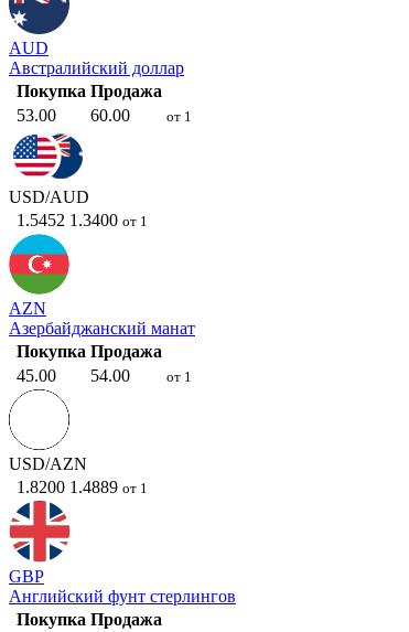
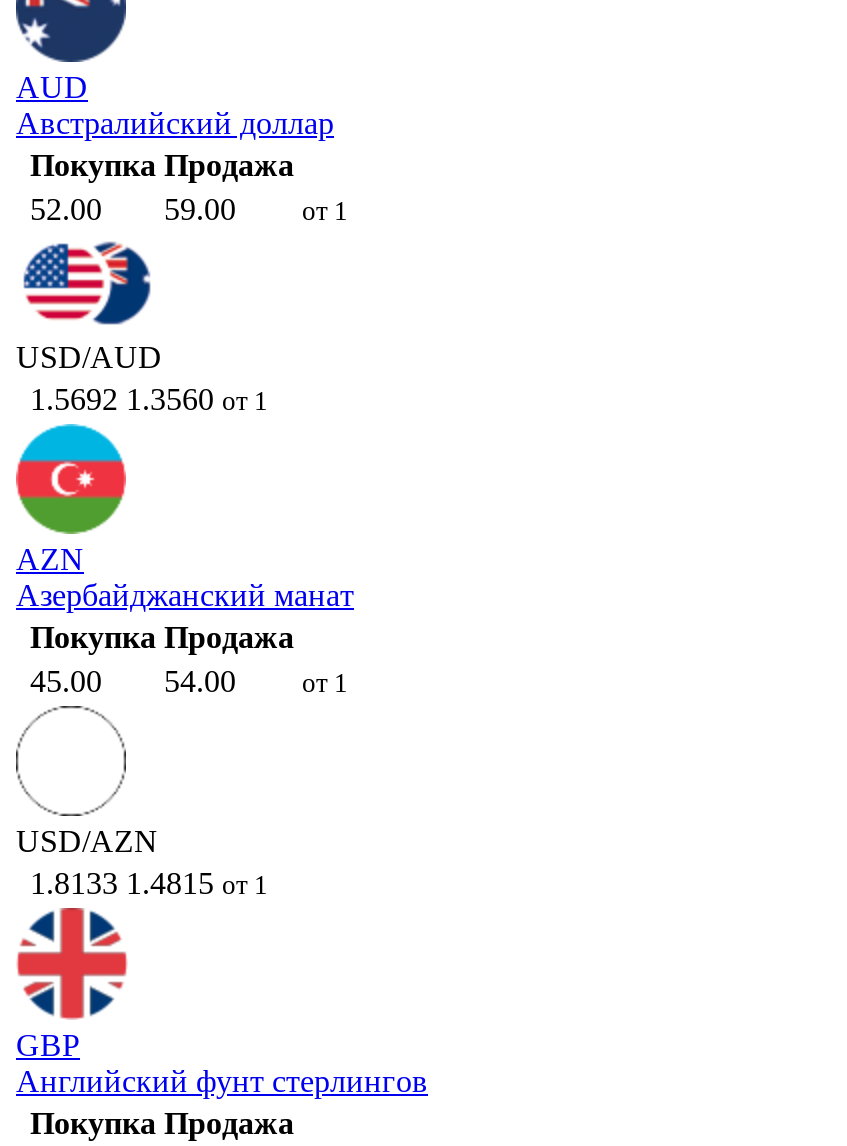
[17,106,56,125] 53.00 -> [30,192,102,226] 52.00
[90,106,130,125] 60.00 -> [164,192,236,226] 59.00
[17,211,148,229] 1.5452 1.3400 от 1 -> [30,382,268,416] 1.5692 1.3560 от 1
[17,478,148,496] 1.8200 1.4889 от 1 -> [30,866,268,900] 1.8133 1.4815 от 1

